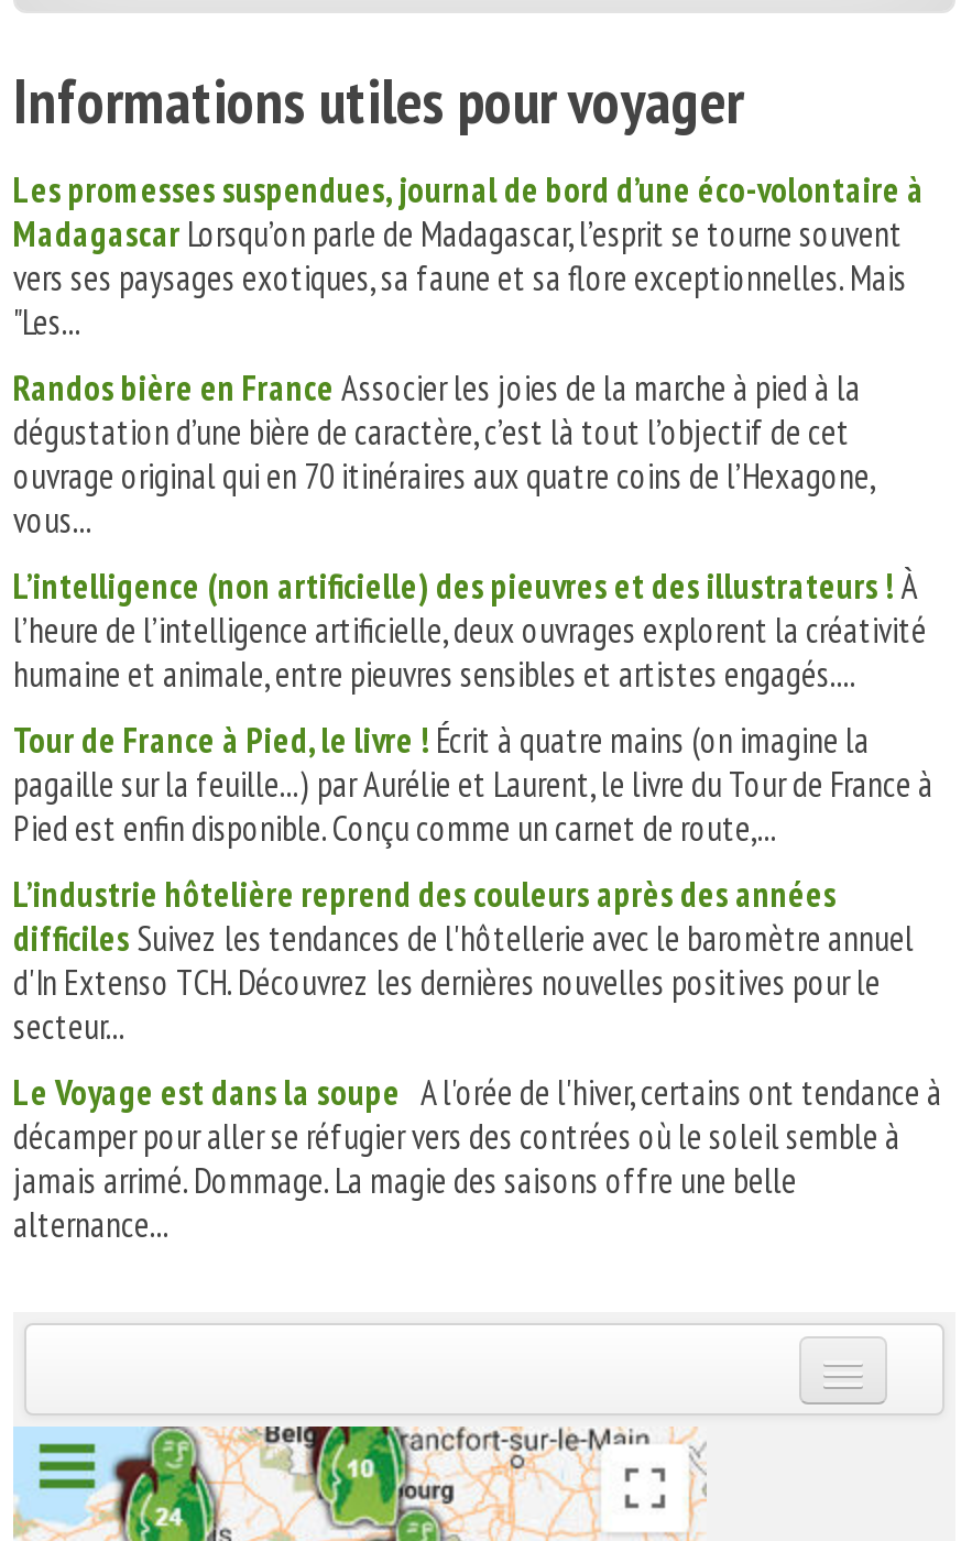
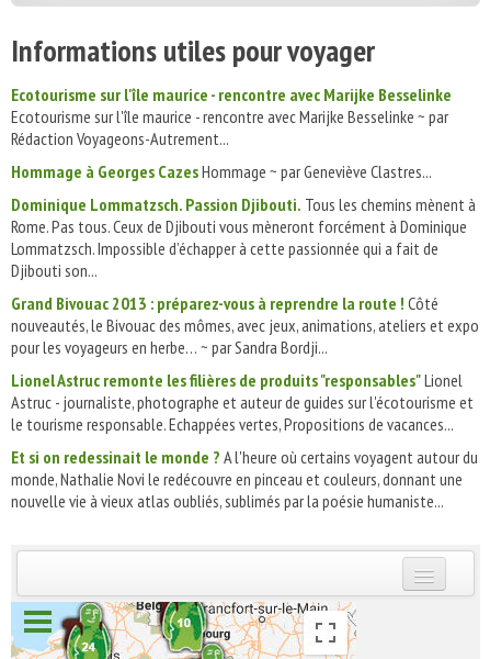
[13,167,925,343] Les promesses suspendues, journal de bord d’une éco-volontaire à | Madagascar Lorsqu’on parle de Madagascar, l’esprit se tourne souvent | vers ses paysages exotiques, sa faune et sa flore exceptionnelles. Mais | "Les... -> [11,83,452,149] Ecotourisme sur l'île maurice - rencontre avec Marijke Besselinke | Ecotourisme sur l'île maurice - rencontre avec Marijke Besselinke ~ par | Rédaction Voyageons-Autrement...
[13,365,874,542] Randos bière en France Associer les joies de la marche à pied à la | dégustation d’une bière de caractère, c’est là tout l’objectif de cet | ouvrage original qui en 70 itinéraires aux quatre coins de l’Hexagone, | vous... -> [11,160,432,182] Hommage à Georges Cazes Hommage ~ par Geneviève Clastres...
[13,564,927,696] L’intelligence (non artificielle) des pieuvres et des illustrateurs ! À | l’heure de l’intelligence artificielle, deux ouvrages explorent la créativité | humaine et animale, entre pieuvres sensibles et artistes engagés.... -> [11,193,476,281] Dominique Lommatzsch. Passion Djibouti. Tous les chemins mènent à | Rome. Pas tous. Ceux de Djibouti vous mèneront forcément à Dominique | Lommatzsch. Impossible d’échapper à cette passionnée qui a fait de | Djibouti son...
[13,718,933,850] Tour de France à Pied, le livre ! Écrit à quatre mains (on imagine la | pagaille sur la feuille...) par Aurélie et Laurent, le livre du Tour de France à | Pied est enfin disponible. Conçu comme un carnet de route,... -> [11,292,479,358] Grand Bivouac 2013 : préparez-vous à reprendre la route ! Côté | nouveautés, le Bivouac des mômes, avec jeux, animations, ateliers et expo | pour les voyageurs en herbe… ~ par Sandra Bordji...
[13,872,914,1048] L’industrie hôtelière reprend des couleurs après des années | difficiles Suivez les tendances de l'hôtellerie avec le baromètre annuel | d'In Extenso TCH. Découvrez les dernières nouvelles positives pour le | secteur... -> [11,369,474,435] Lionel Astruc remonte les filières de produits "responsables" Lionel | Astruc - journaliste, photographe et auteur de guides sur l'écotourisme et | le tourisme responsable. Echappées vertes, Propositions de vacances...
[13,1070,942,1246] Le Voyage est dans la soupe A l'orée de l'hiver, certains ont tendance à | décamper pour aller se réfugier vers des contrées où le soleil semble à | jamais arrimé. Dommage. La magie des saisons offre une belle | alternance... -> [11,446,478,512] Et si on redessinait le monde ? A l'heure où certains voyagent autour du | monde, Nathalie Novi le redécouvre en pinceau et couleurs, donnant une | nouvelle vie à vieux atlas oubliés, sublimés par la poésie humaniste...

